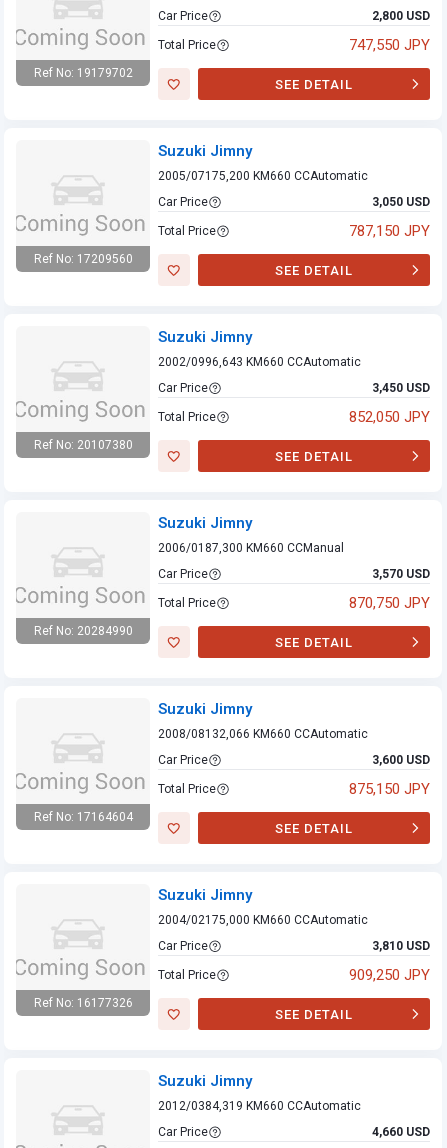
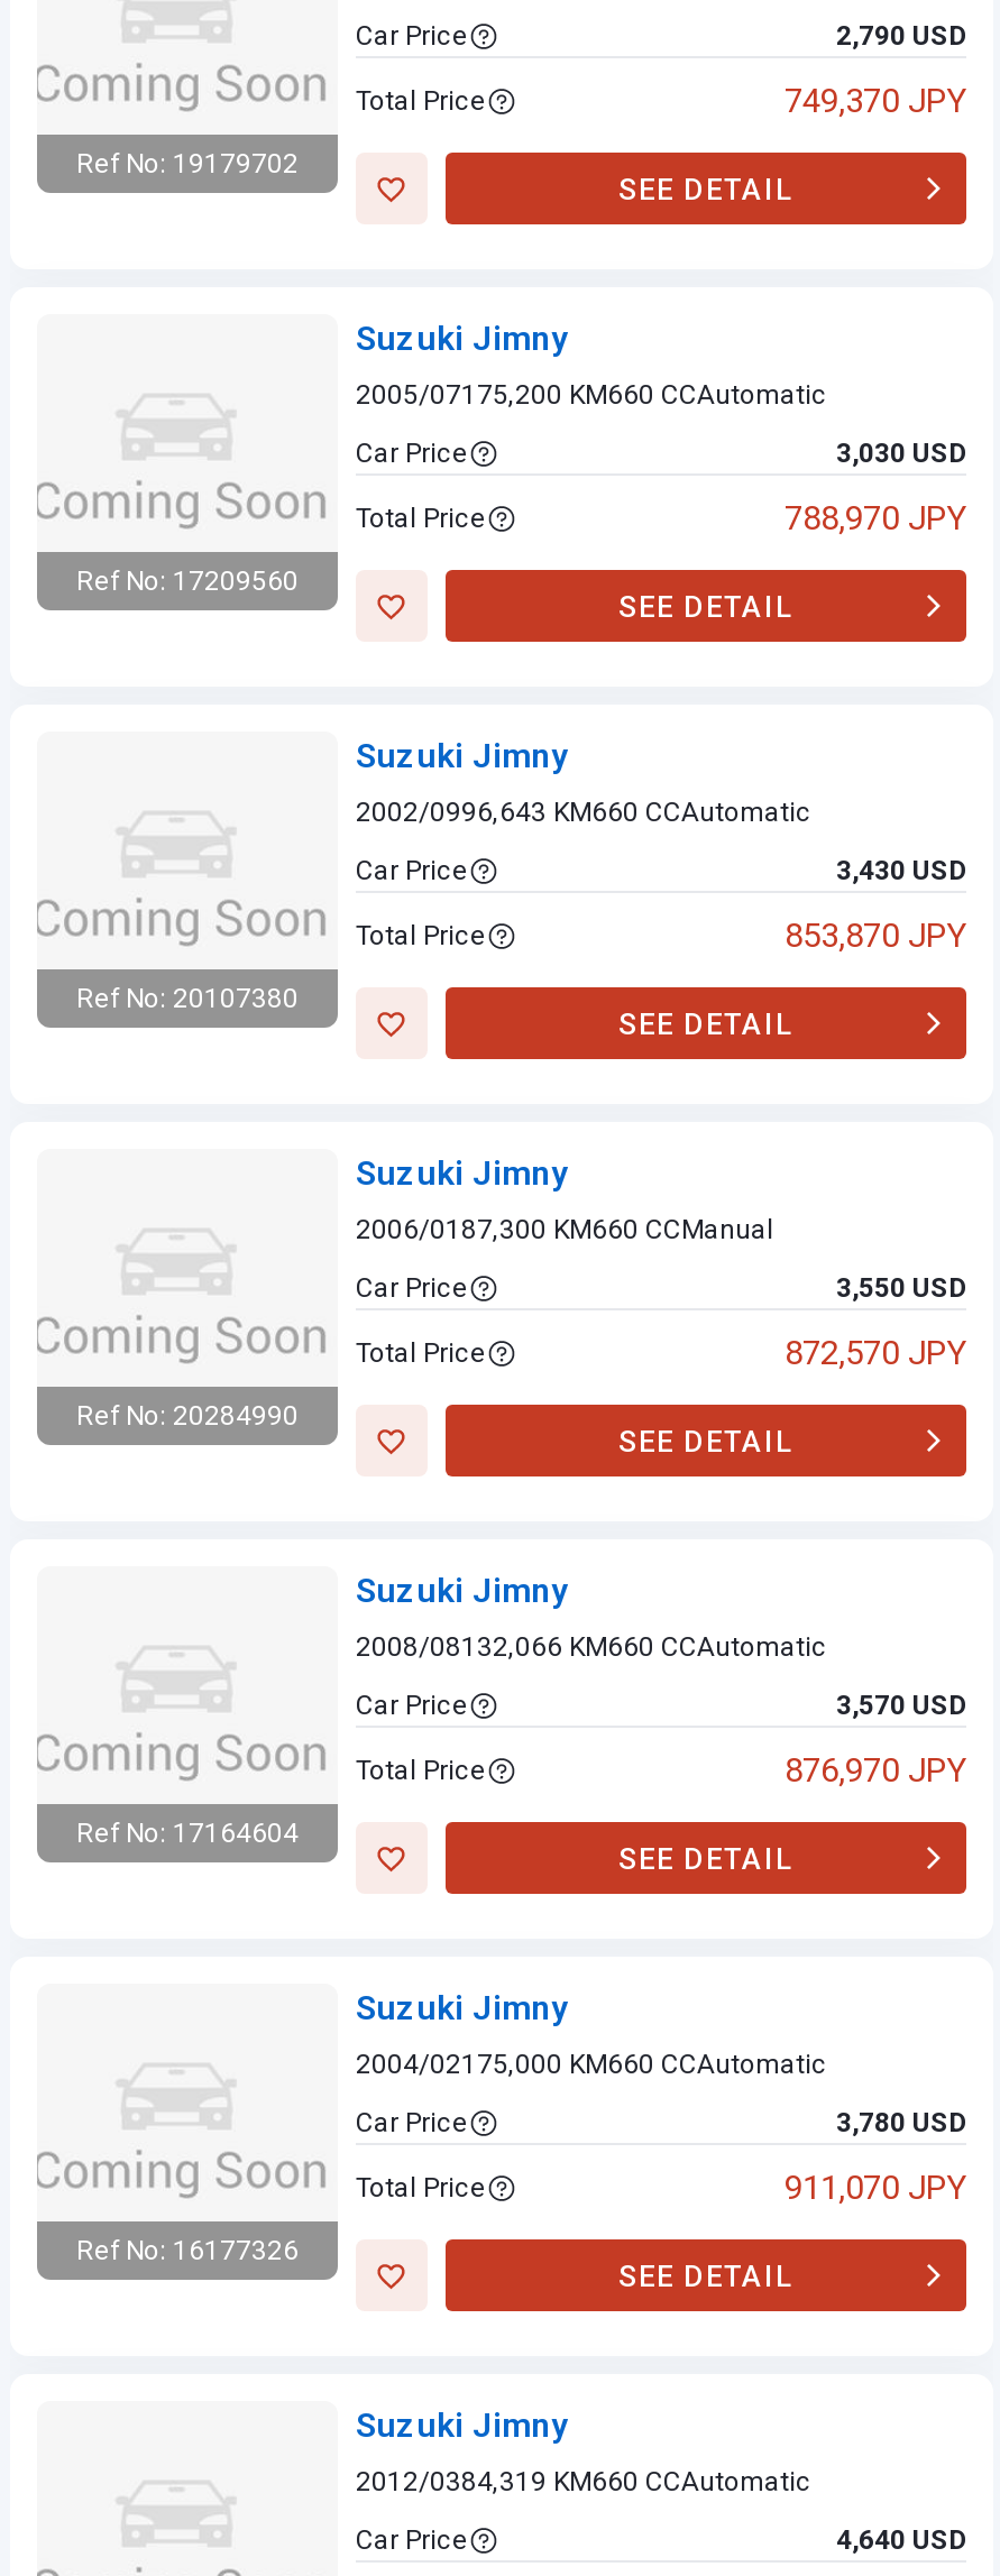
[372,9,430,23] 2,800 USD -> [836,20,966,52] 2,790 USD
[349,36,430,54] 747,550 JPY -> [785,81,966,121] 749,370 JPY
[372,195,430,209] 3,050 USD -> [836,438,966,469] 3,030 USD
[349,222,430,240] 787,150 JPY -> [785,498,966,539] 788,970 JPY
[372,381,430,395] 3,450 USD -> [836,855,966,886] 3,430 USD
[349,408,430,426] 852,050 JPY -> [785,916,966,956] 853,870 JPY
[372,567,430,581] 3,570 USD -> [836,1272,966,1304] 3,550 USD
[349,594,430,612] 870,750 JPY -> [785,1333,966,1373] 872,570 JPY
[372,753,430,767] 3,600 USD -> [836,1690,966,1721] 3,570 USD
[349,780,430,798] 875,150 JPY -> [785,1750,966,1791] 876,970 JPY
[372,939,430,953] 3,810 USD -> [836,2107,966,2138] 3,780 USD
[349,966,430,984] 909,250 JPY -> [785,2168,966,2208] 911,070 JPY
[372,1125,430,1139] 4,660 USD -> [836,2524,966,2556] 4,640 USD

